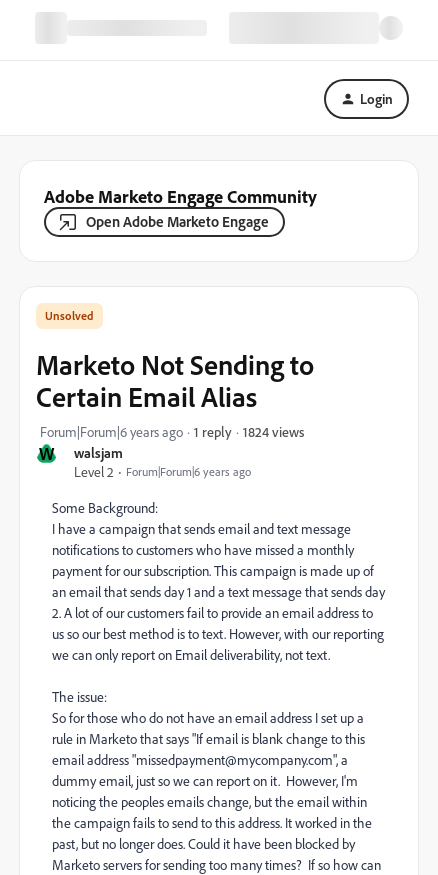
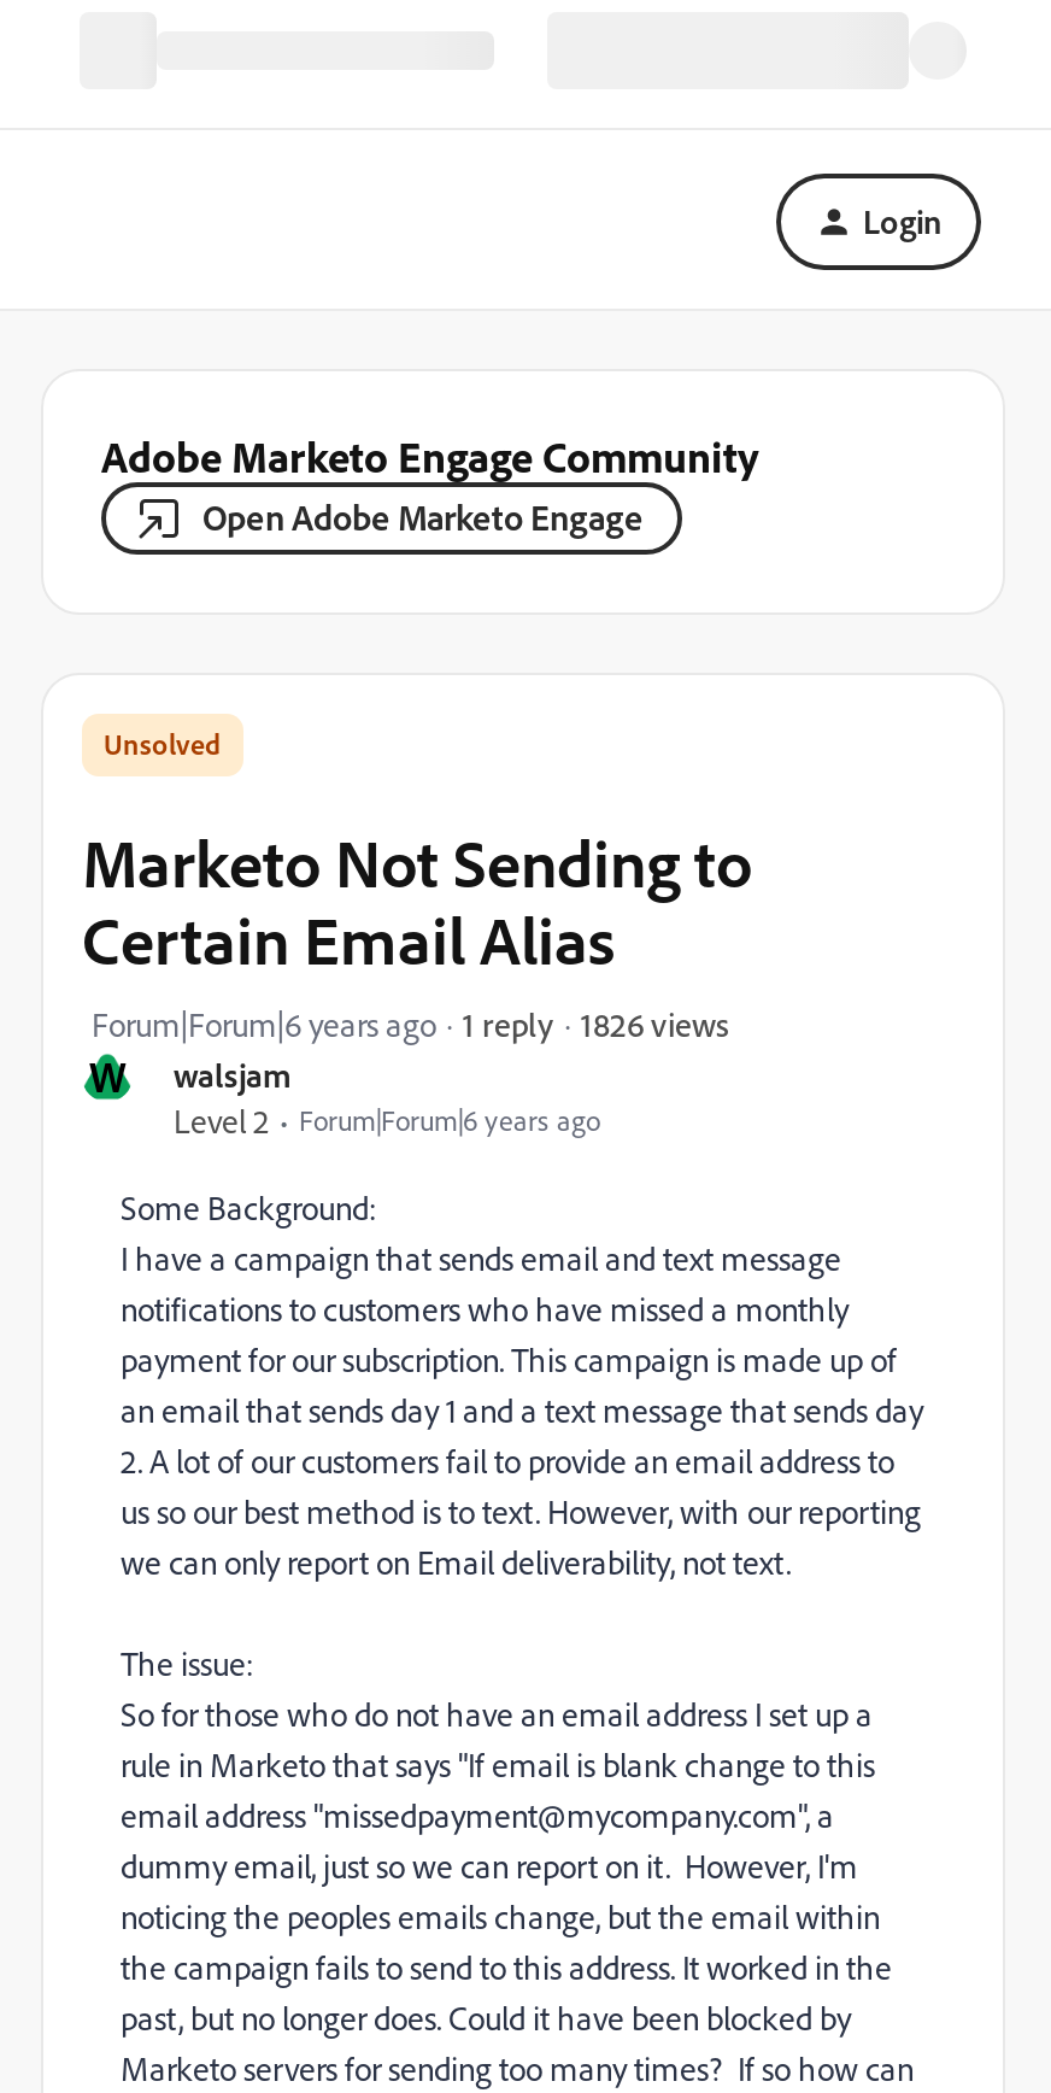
[243,422,304,439] 1824 views -> [581,1002,728,1043] 1826 views

